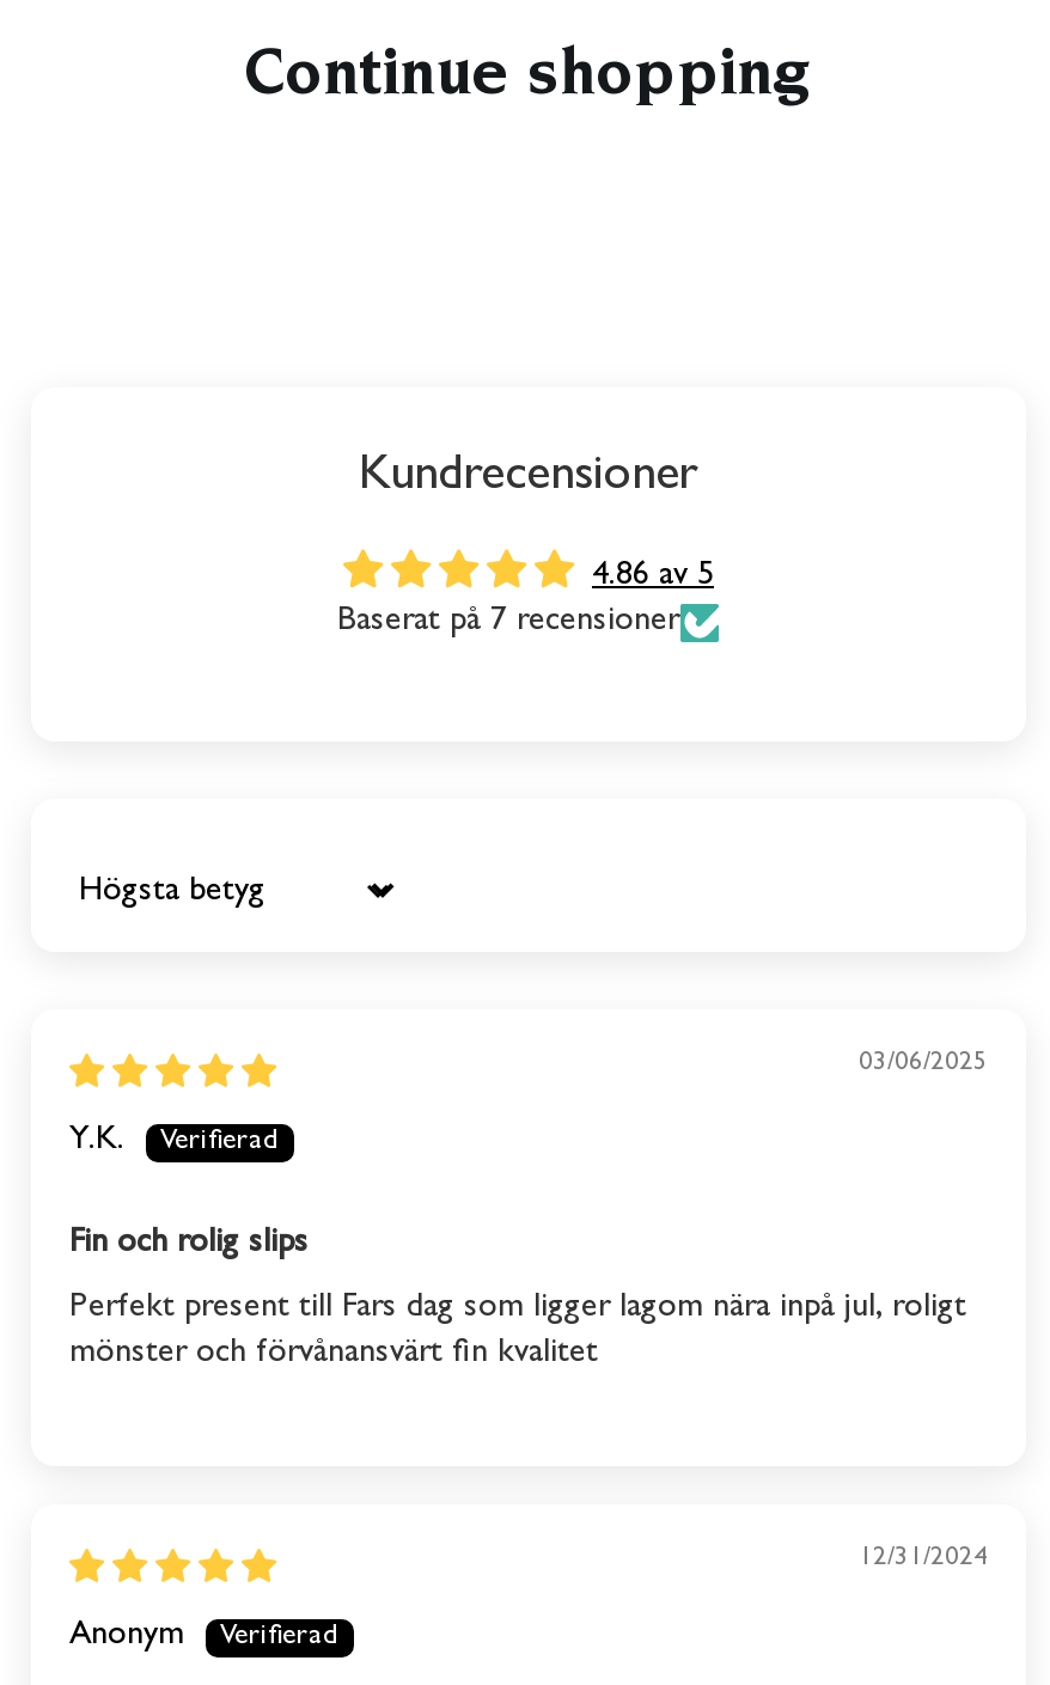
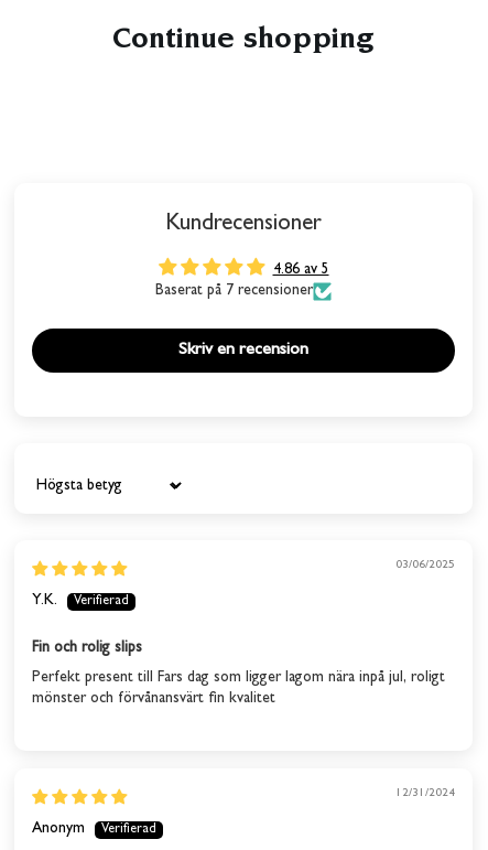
none -> [178,342,308,359] Skriv en recension

